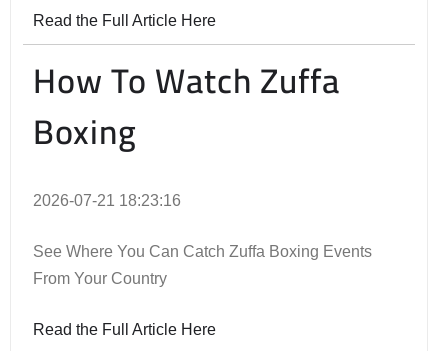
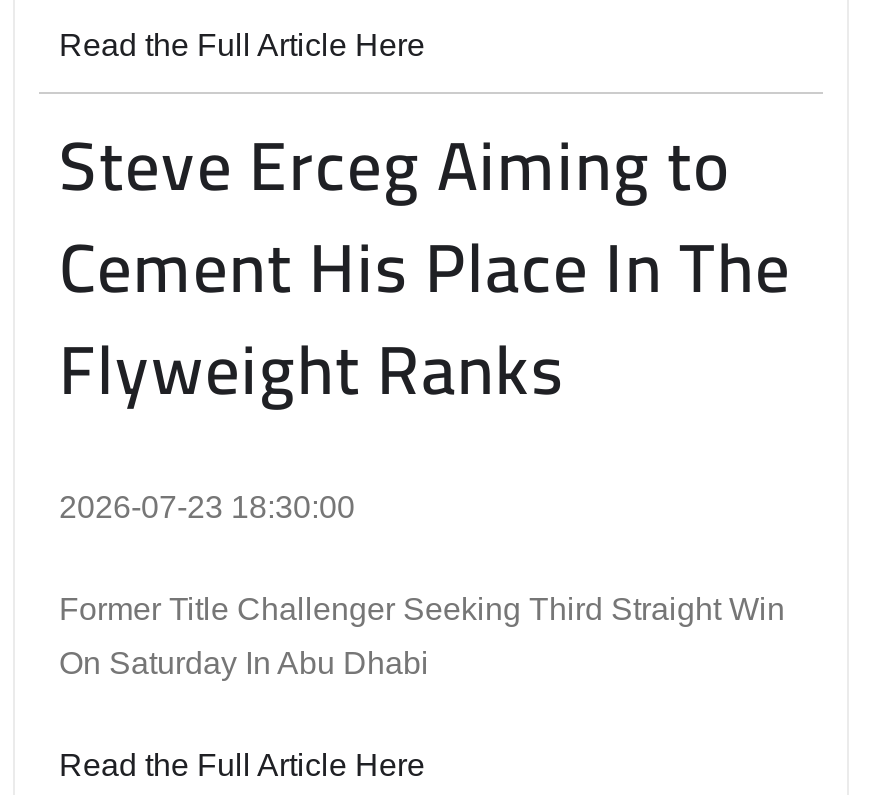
[33,49,340,163] How To Watch Zuffa | Boxing -> [59,101,791,431] Steve Erceg Aiming to | Cement His Place In The | Flyweight Ranks
[33,192,181,209] 2026-07-21 18:23:16 -> [59,489,355,523] 2026-07-23 18:30:00
[33,243,372,260] See Where You Can Catch Zuffa Boxing Events -> [59,591,785,625] Former Title Challenger Seeking Third Straight Win
[33,270,167,287] From Your Country -> [59,645,429,679] On Saturday In Abu Dhabi

